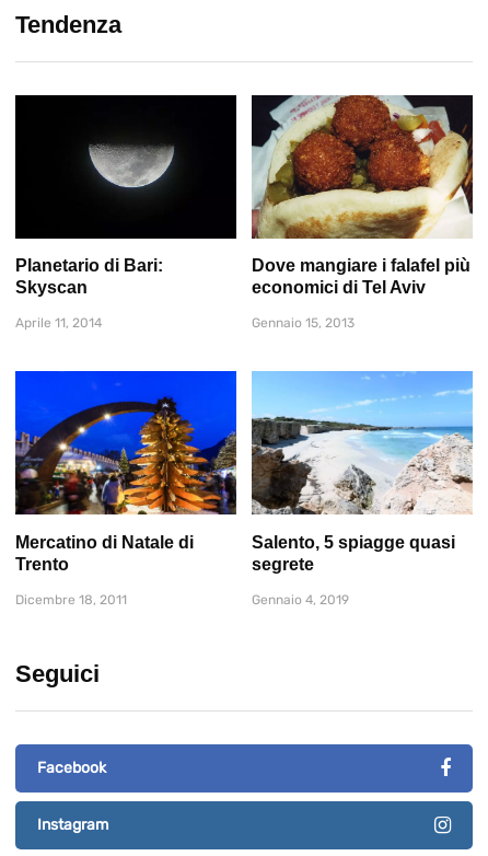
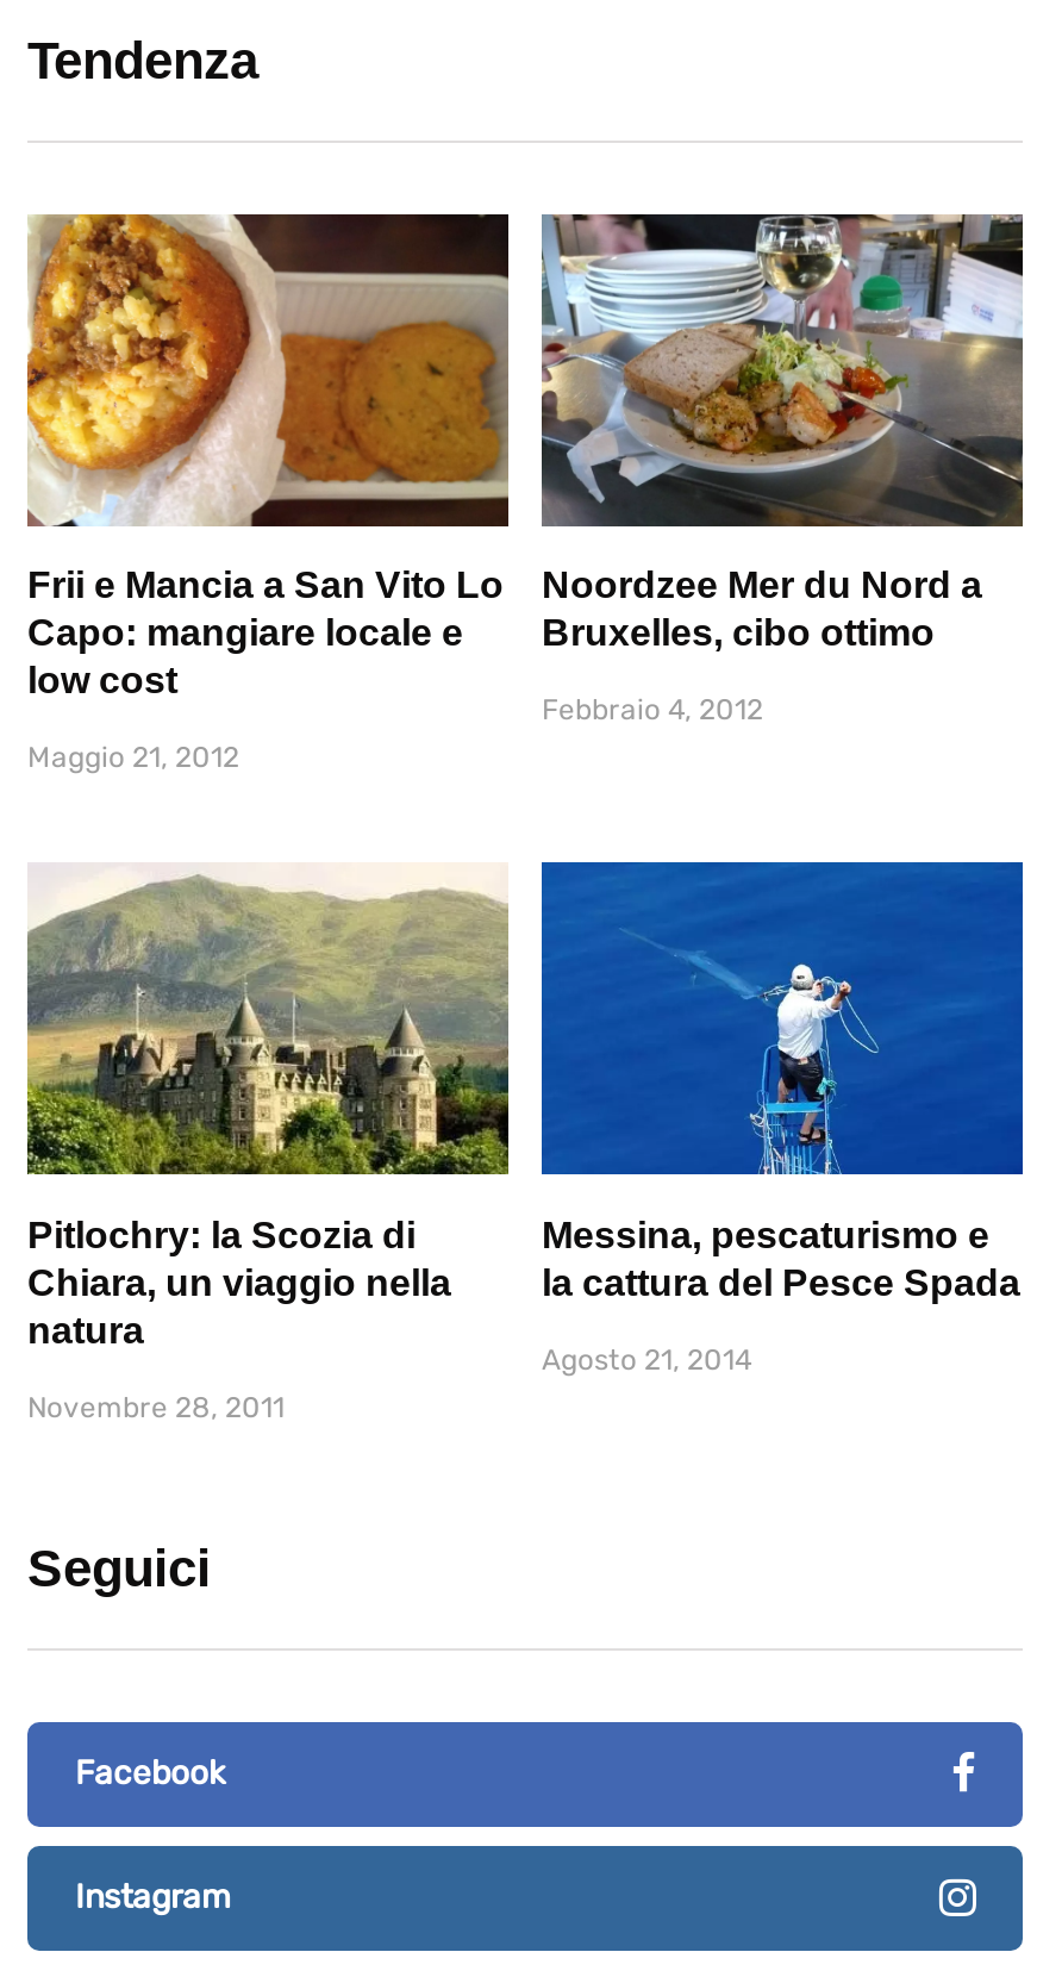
[14,94,237,205] [image] -> [25,212,511,529] [image]
[252,94,474,205] [image] -> [539,212,1023,529] [image]
[15,257,163,297] Planetario di Bari: | Skyscan -> [27,565,504,701] Frii e Mancia a San Vito Lo | Capo: mangiare locale e | low cost
[252,257,470,297] Dove mangiare i falafel più | economici di Tel Aviv -> [542,565,982,654] Noordzee Mer du Nord a | Bruxelles, cibo ottimo
[15,316,102,331] Aprile 11, 2014 -> [27,742,239,775] Maggio 21, 2012
[252,316,355,331] Gennaio 15, 2013 -> [542,694,763,727] Febbraio 4, 2012
[14,370,237,573] [image] | Mercatino di Natale di | Trento -> [25,869,511,1350] [image] | Pitlochry: la Scozia di | Chiara, un viaggio nella | natura
[251,370,474,573] [image] | Salento, 5 spiagge quasi | segrete -> [539,860,1025,1302] [image] | Messina, pescaturismo e | la cattura del Pesce Spada
[15,592,127,607] Dicembre 18, 2011 -> [27,1390,285,1424] Novembre 28, 2011
[252,592,349,607] Gennaio 4, 2019 -> [542,1343,751,1376] Agosto 21, 2014

